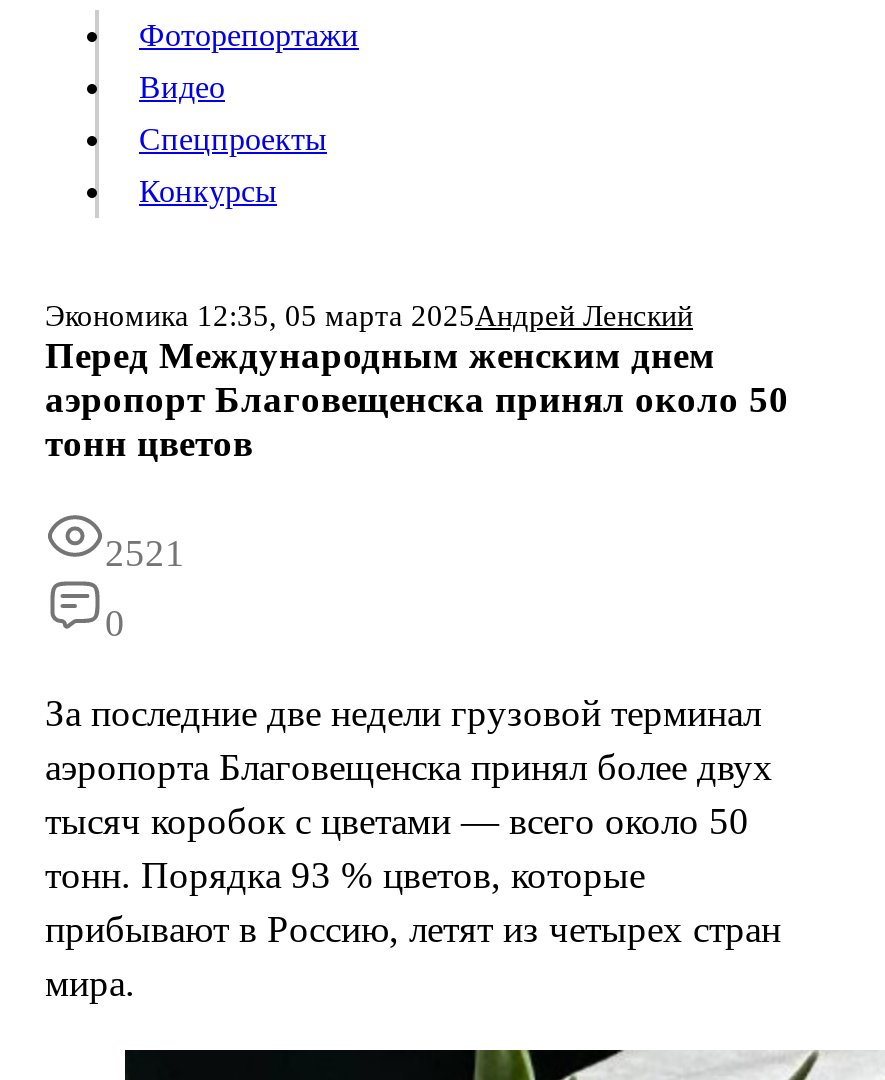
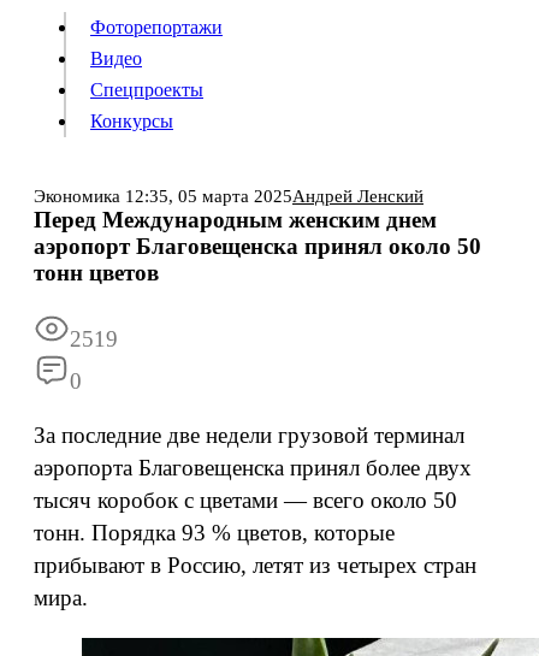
[105,533,185,575] 2521 -> [70,327,118,352] 2519

